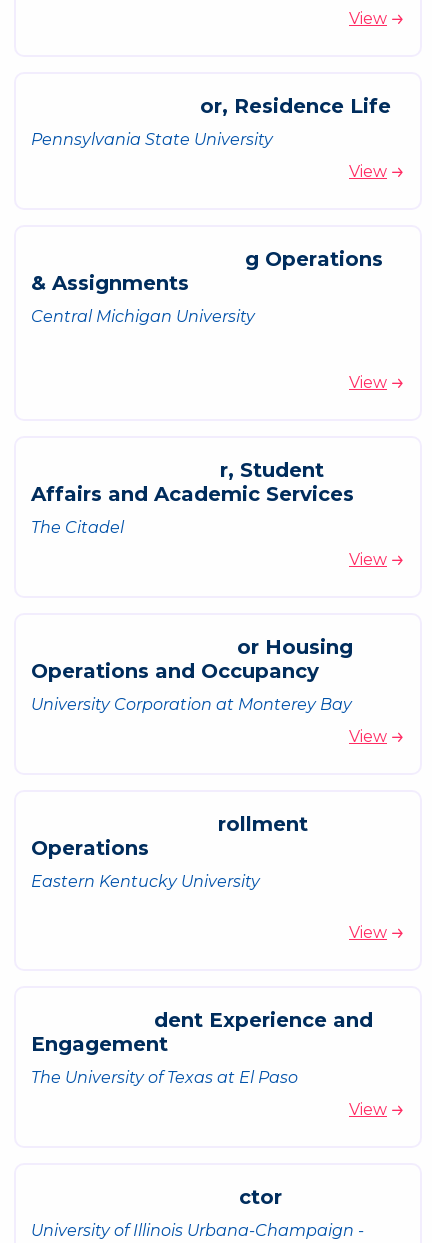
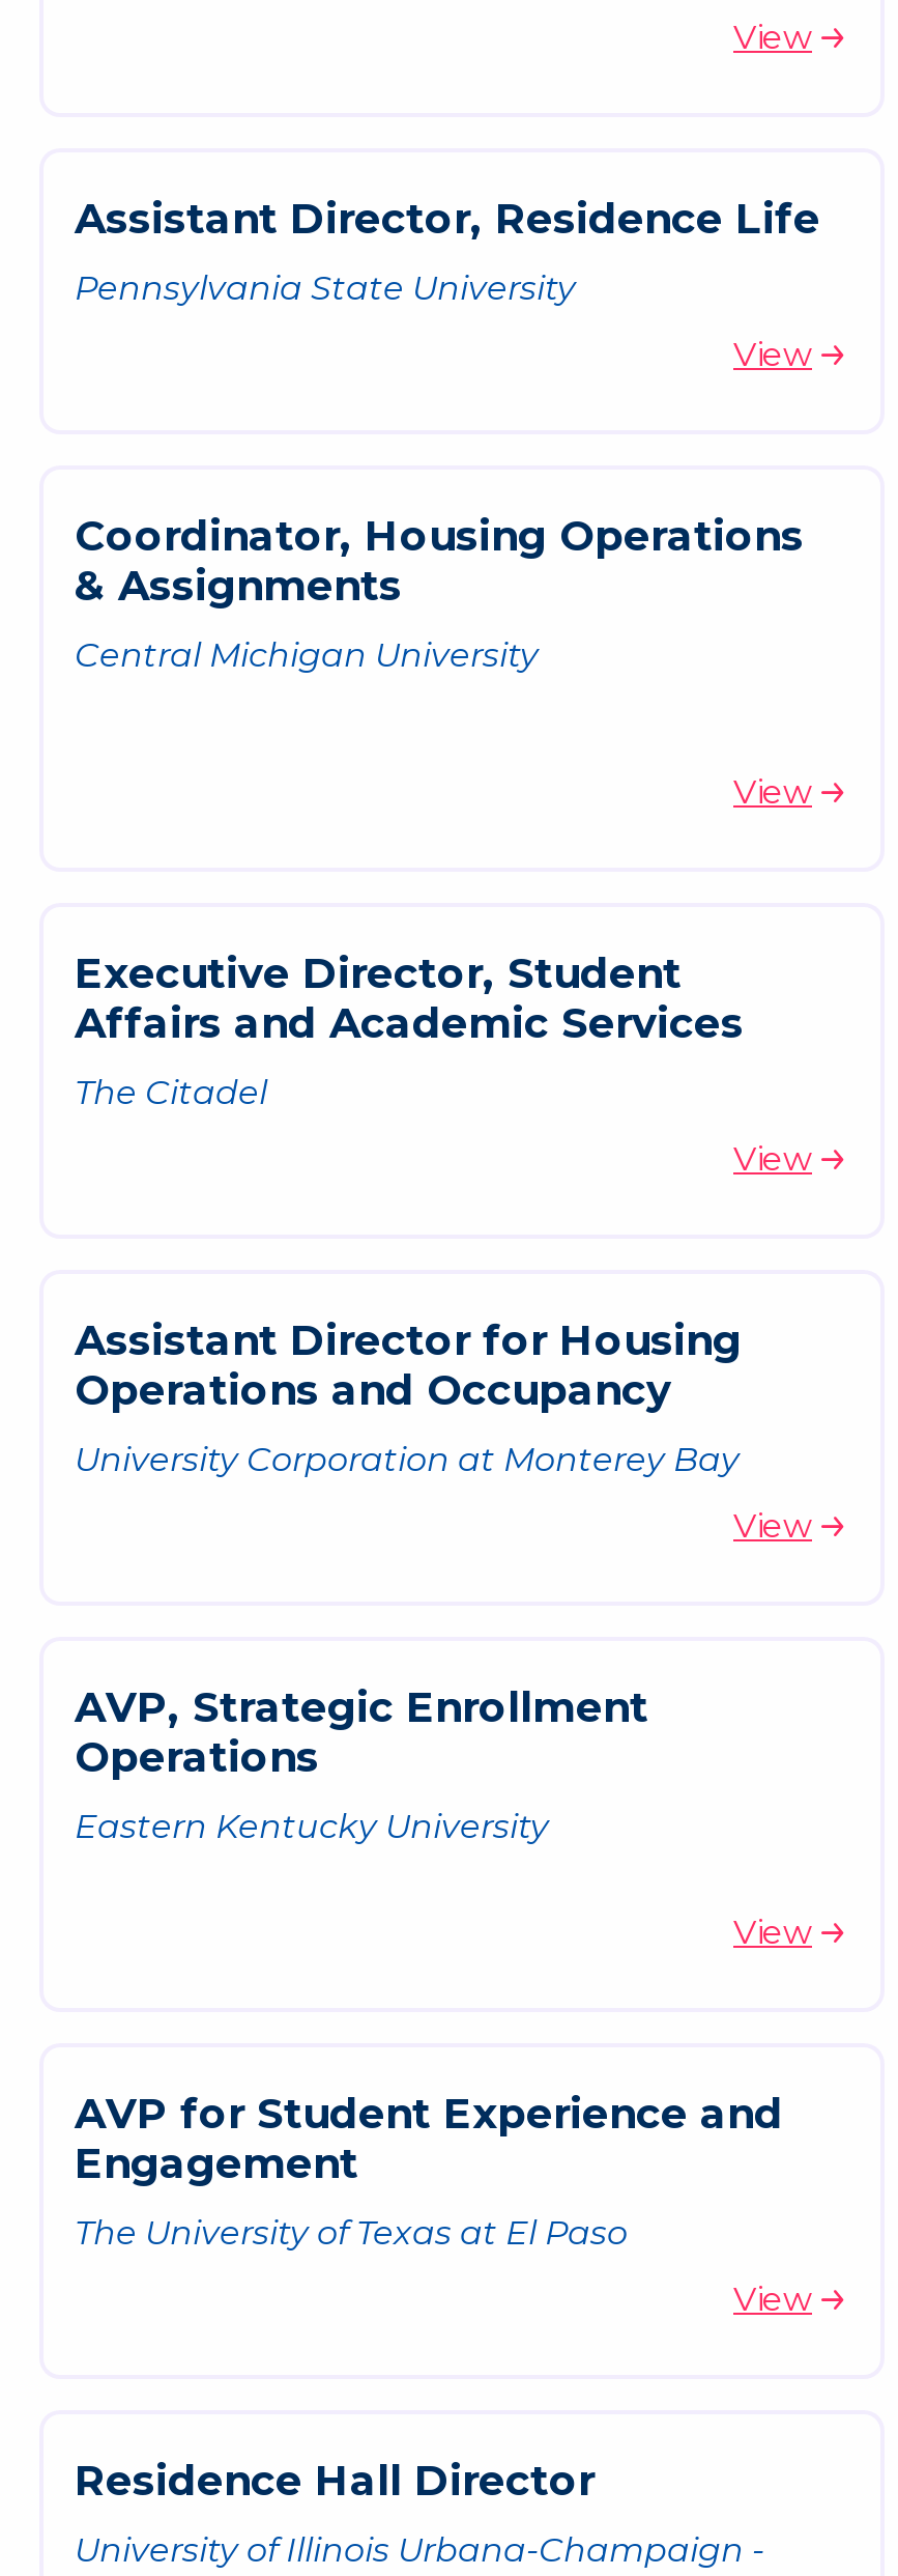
[200,94,391,118] or, Residence Life -> [75,193,820,243] Assistant Director, Residence Life
[245,247,383,271] g Operations -> [75,511,804,560] Coordinator, Housing Operations
[220,458,324,482] r, Student -> [75,948,682,998] Executive Director, Student
[237,635,353,659] or Housing -> [75,1315,742,1365] Assistant Director for Housing
[218,812,308,836] rollment -> [75,1682,648,1732] AVP, Strategic Enrollment
[154,1008,373,1032] dent Experience and -> [75,2088,783,2138] AVP for Student Experience and
[239,1185,282,1209] ctor -> [75,2455,595,2505] Residence Hal l Director

